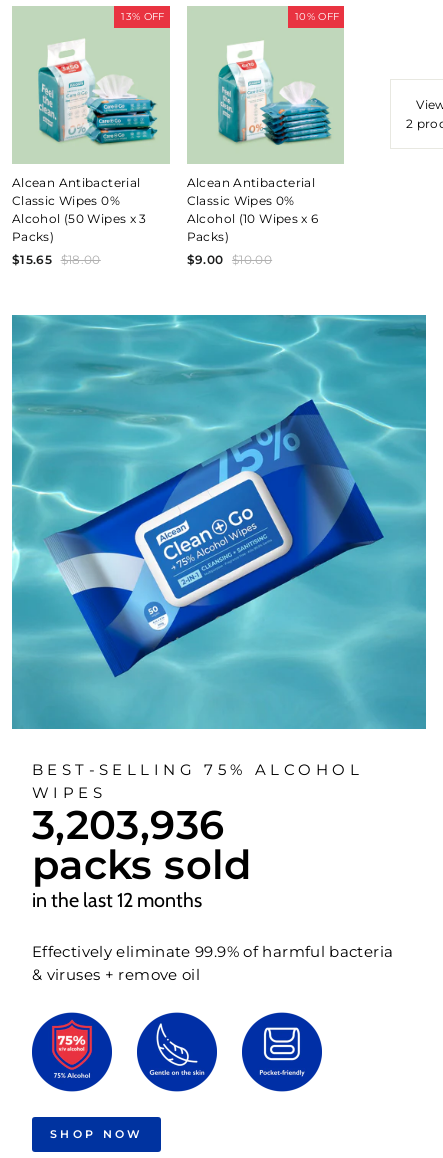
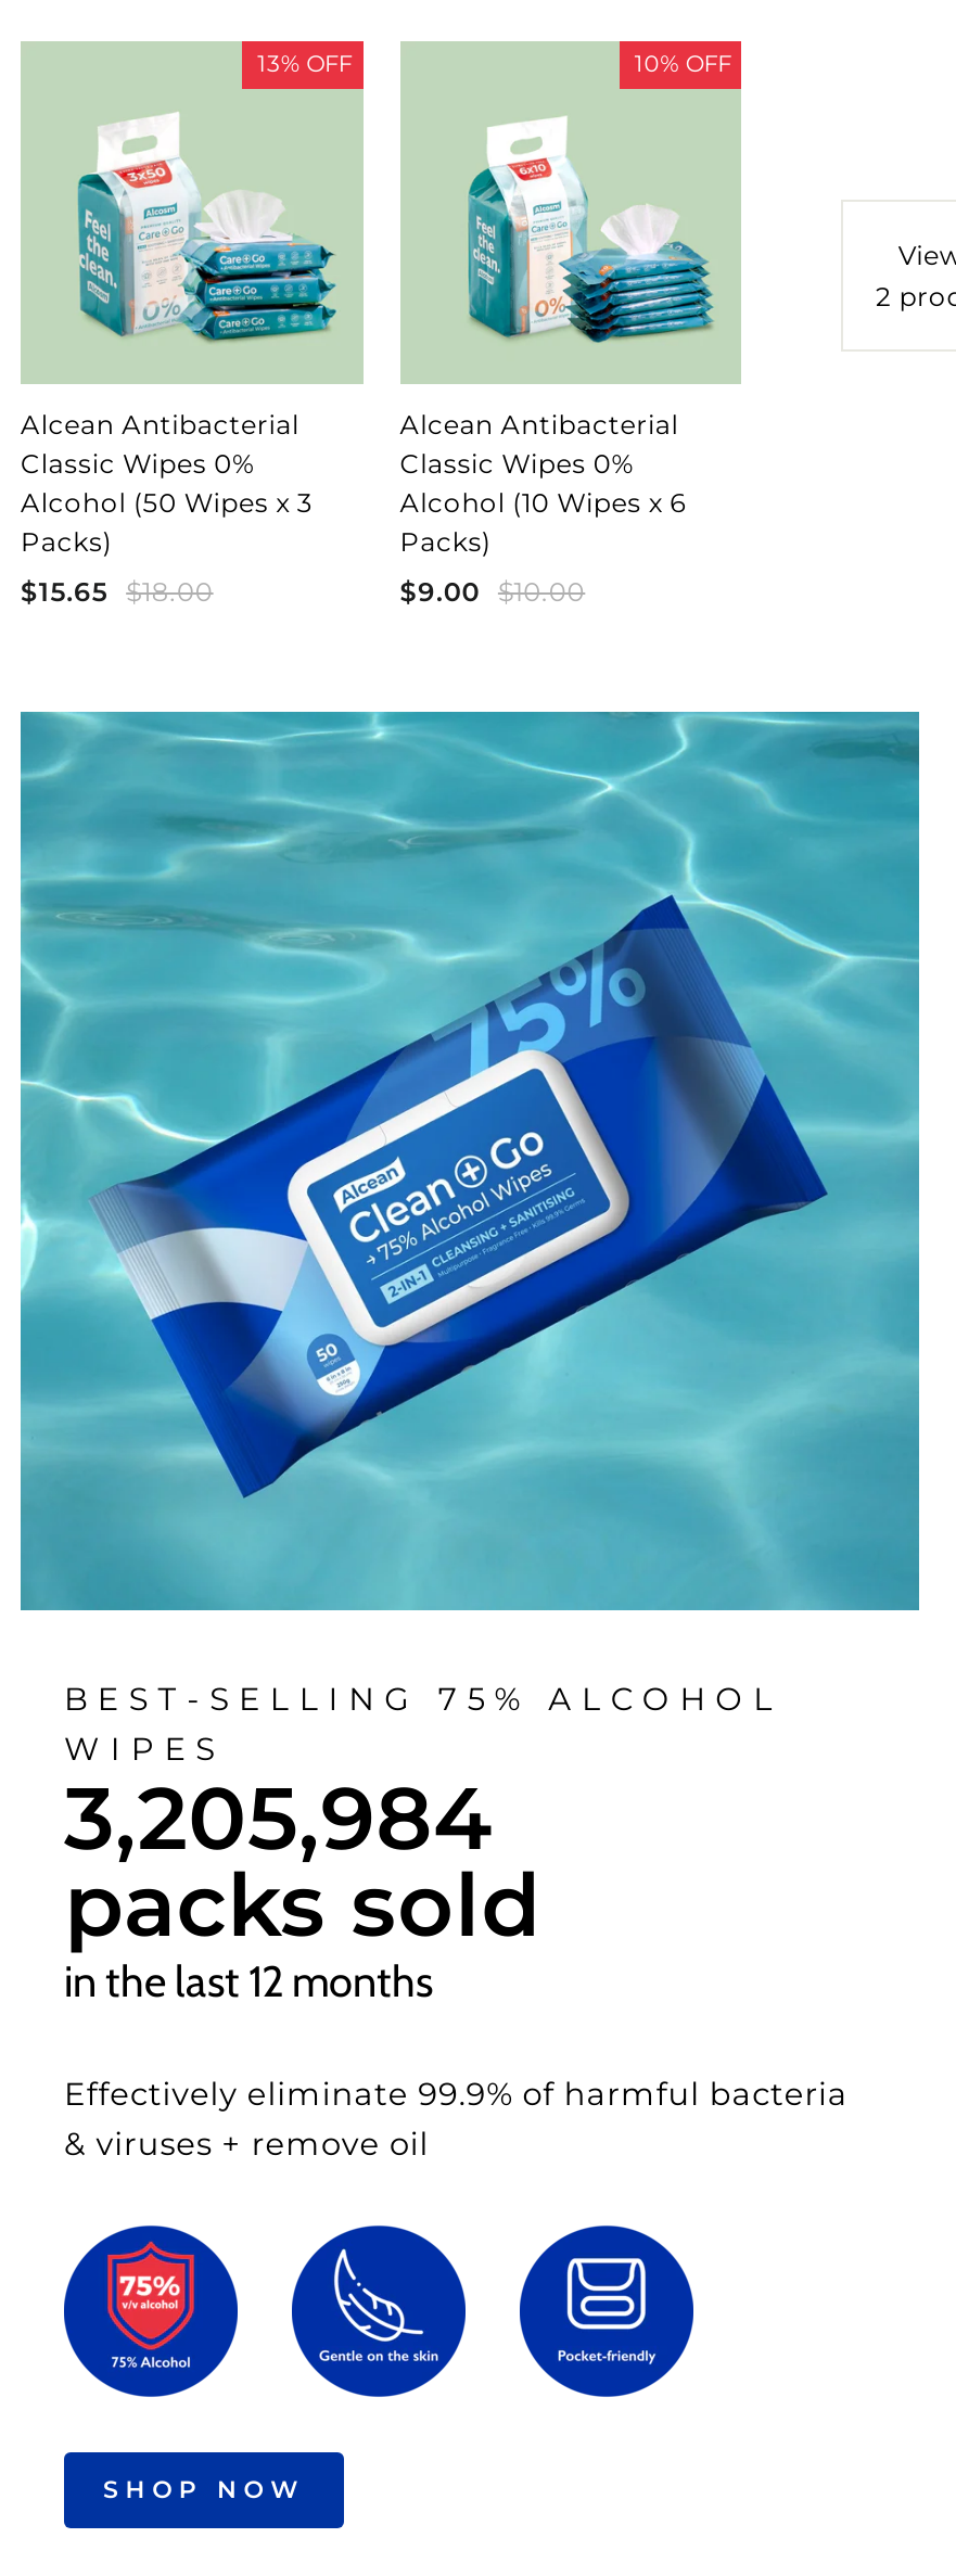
[32,800,224,849] 3,203,936 -> [64,1764,492,1871] 3,205,984

